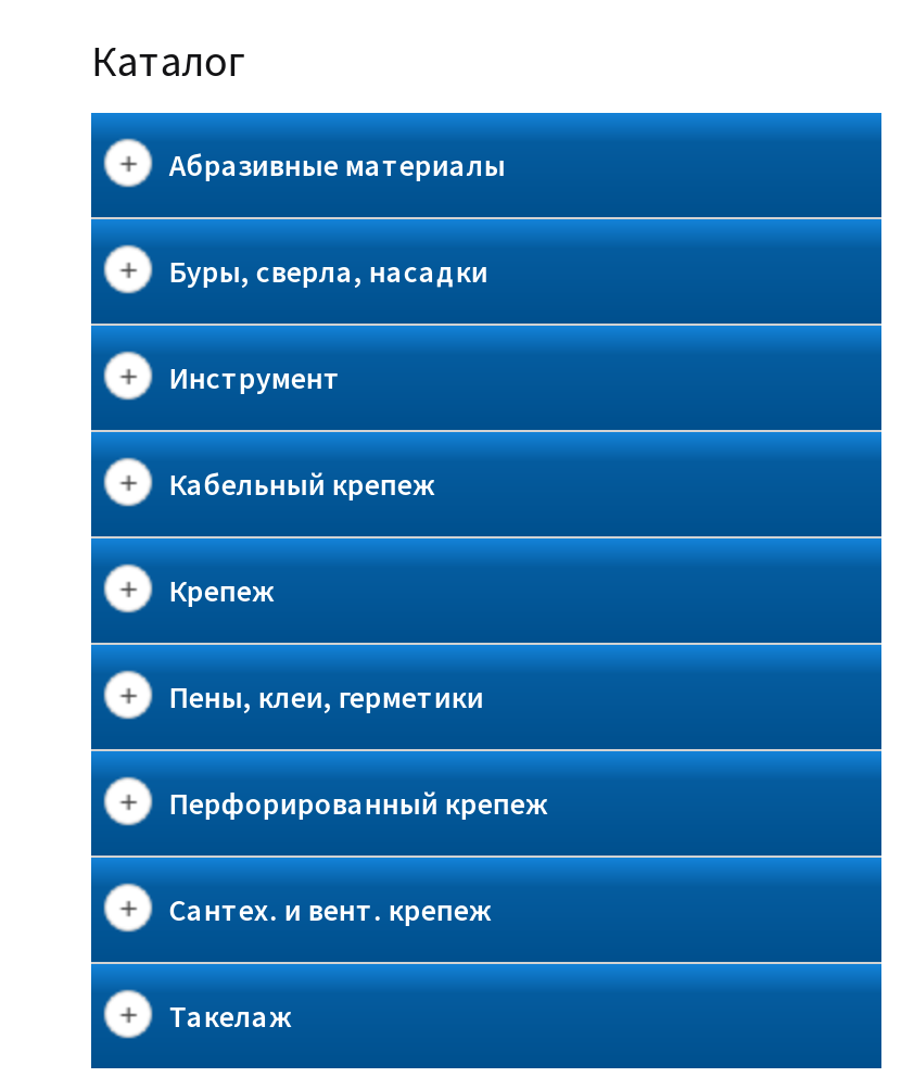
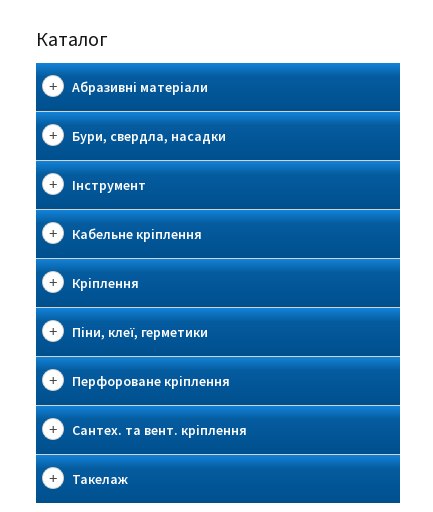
[169,145,506,184] Абразивные материалы -> [72,78,208,96] Абразивні матеріали
[169,252,488,291] Буры, сверла, насадки -> [72,127,226,145] Бури, свердла, насадки
[169,358,341,397] Инструмент -> [72,176,146,194] Інструмент
[169,464,434,504] Кабельный крепеж -> [72,225,202,243] Кабельне кріплення
[169,571,273,610] Крепеж -> [72,274,139,292] Кріплення
[169,677,484,716] Пены, клеи, герметики -> [72,323,208,341] Піни, клеї, герметики
[169,784,547,823] Перфорированный крепеж -> [72,372,230,390] Перфороване кріплення
[169,890,490,929] Сантех. и вент. крепеж -> [72,421,247,439] Сантех. та вент. кріплення

